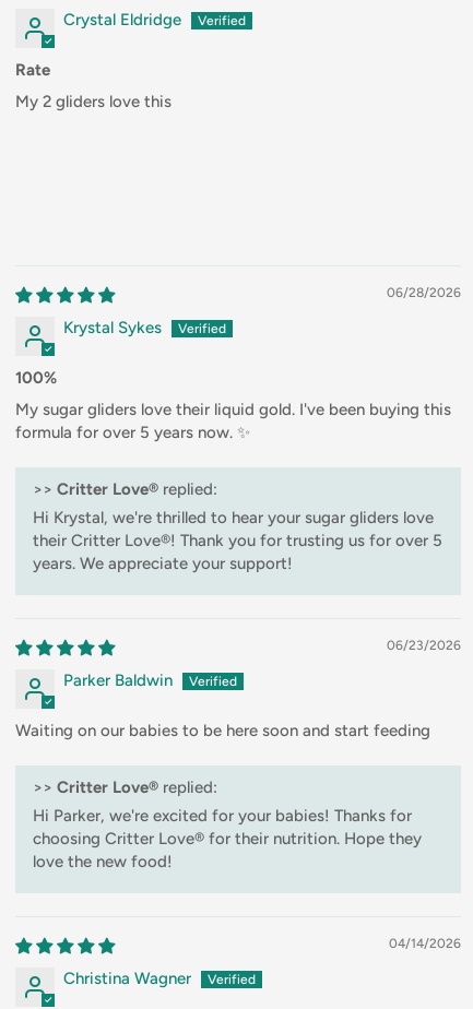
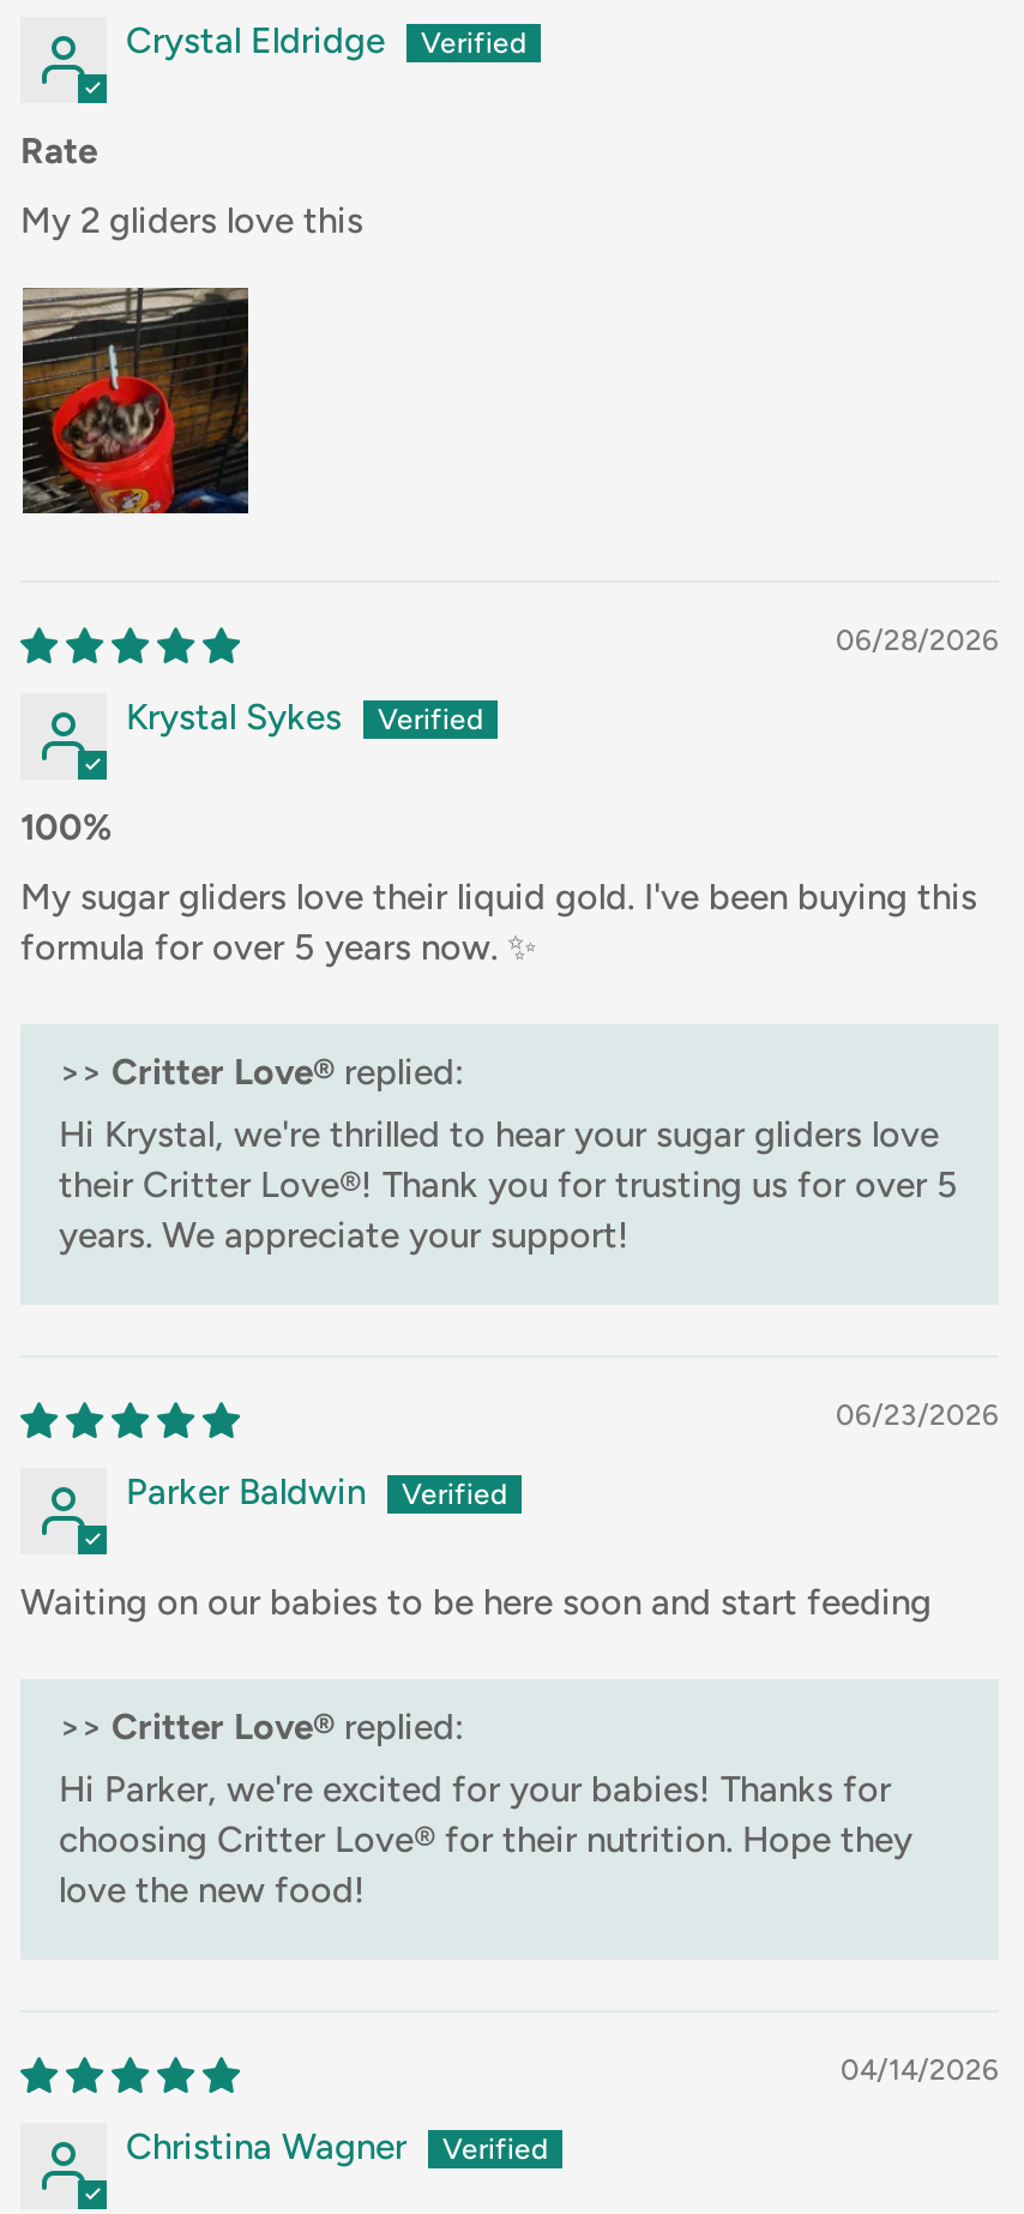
none -> [20,285,251,516] [image]

